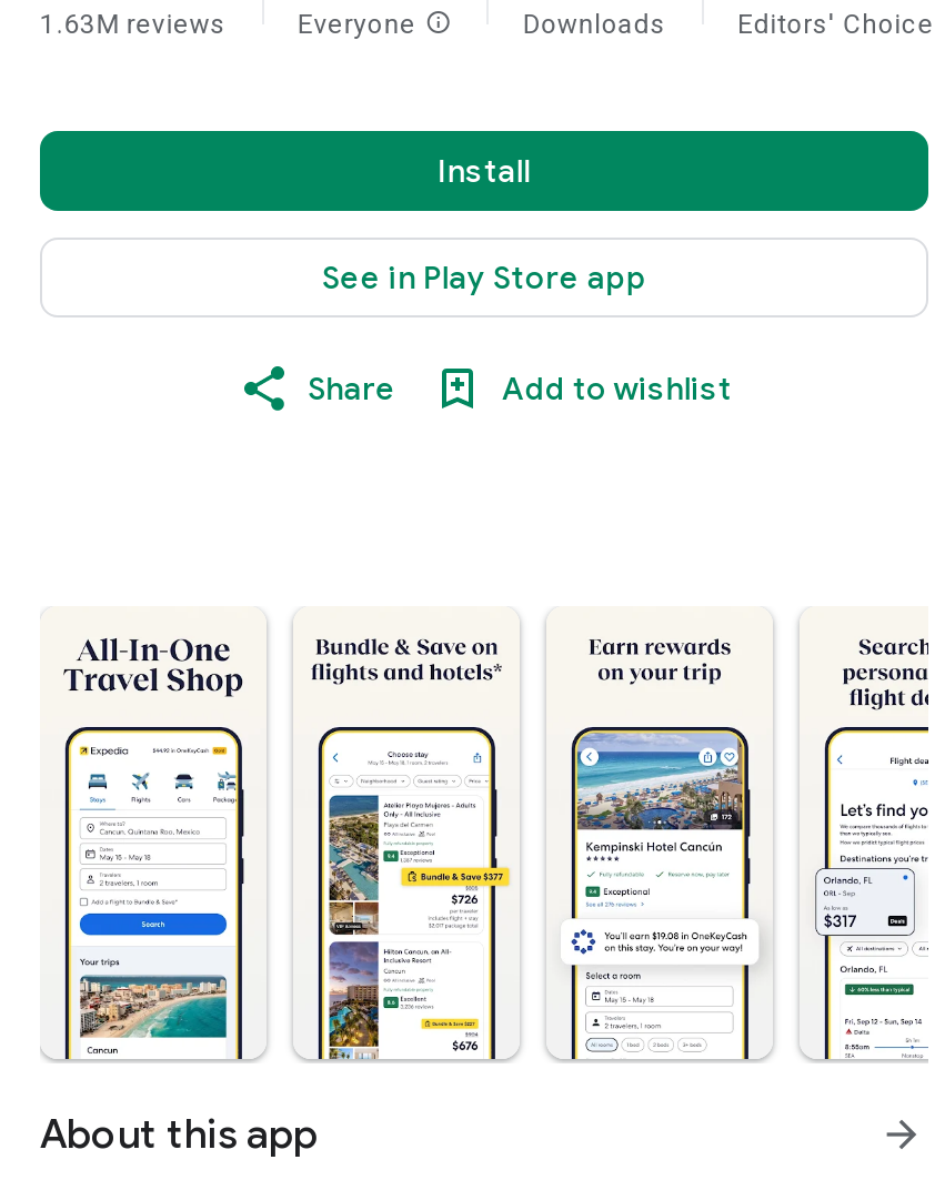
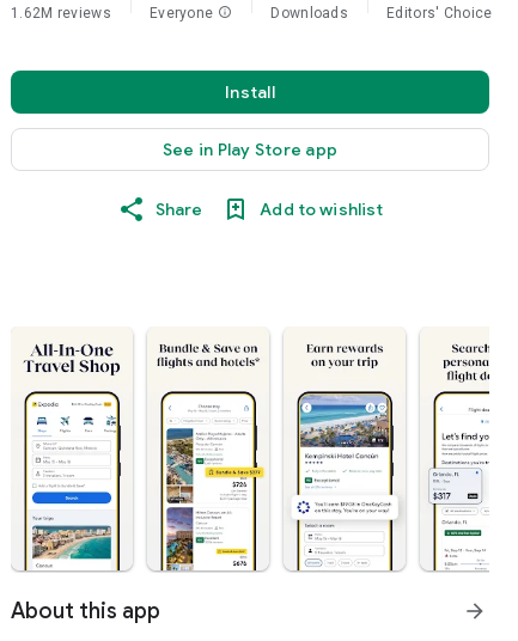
[40,9,226,40] 1.63M reviews -> [11,5,111,22] 1.62M reviews

